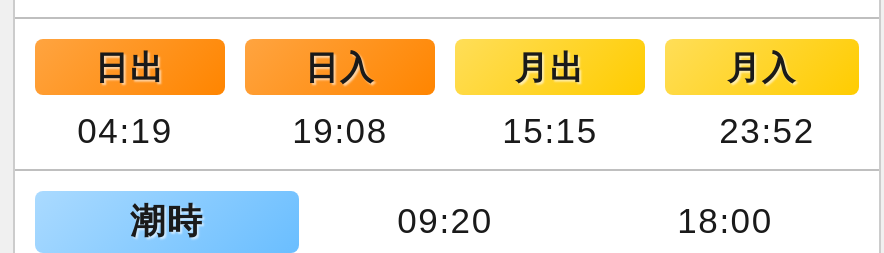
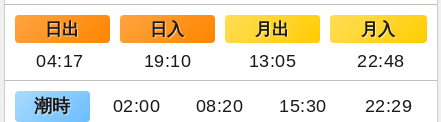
[77,111,173,151] 04:19 -> [36,51,84,71] 04:17
[292,111,388,151] 19:08 -> [144,51,191,71] 19:10
[502,111,598,151] 15:15 -> [249,51,296,71] 13:05
[719,111,815,151] 23:52 -> [357,51,405,71] 22:48
[397,201,773,241] 09:20 | 18:00 -> [113,96,412,116] 02:00 | 08:20 | 15:30 | 22:29

